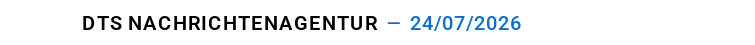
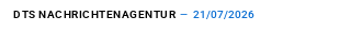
[82,13,522,35] DTS NACHRICHTENAGENTUR 24/07/2026 -> [13,9,254,21] DTS NACHRICHTENAGENTUR 21/07/2026

